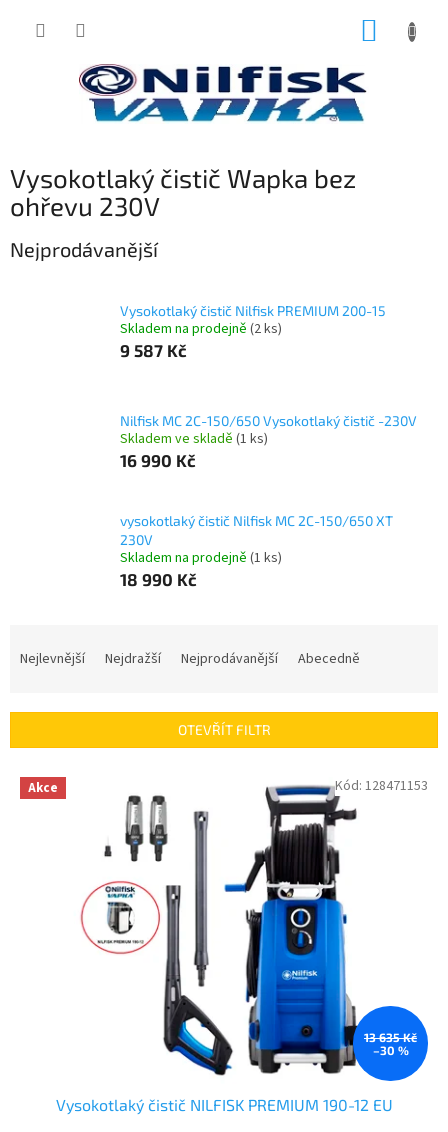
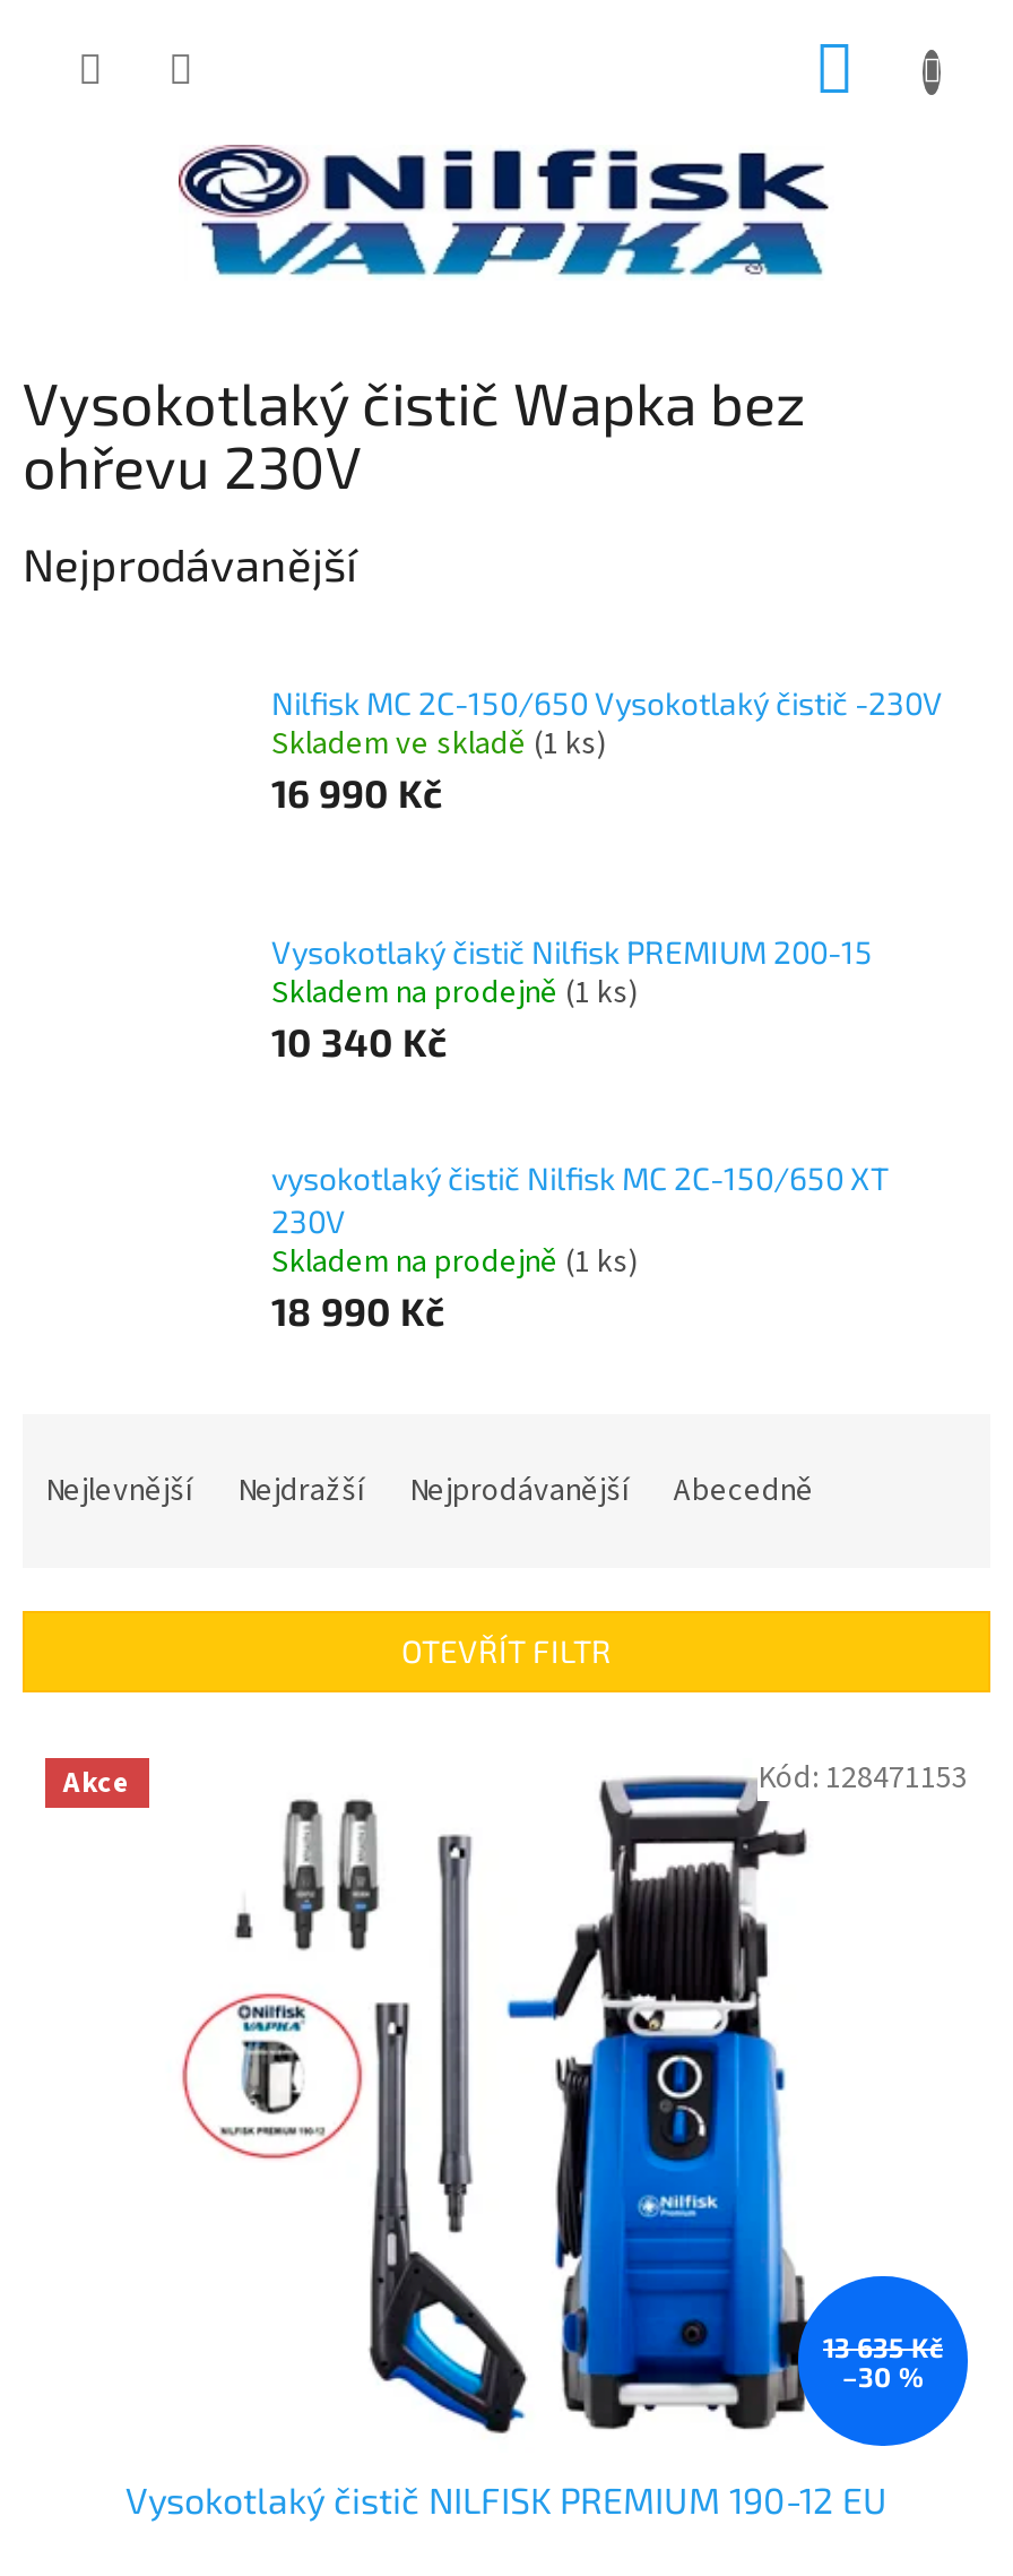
moved [120,302,386,319] -> [271,932,873,970]: Vysokotlaký čistič Nilfisk PREMIUM 200-15
[120,319,282,360] Skladem na prodejně (2 ks) | 9 587 Kč -> none
moved [120,412,417,470] -> [271,683,943,814]: Nilfisk MC 2C-150/650 Vysokotlaký čistič -230V | Skladem ve skladě (1 ks) | 16 990 Kč
none -> [271,970,638,1063] Skladem na prodejně (1 ks) | 10 340 Kč

